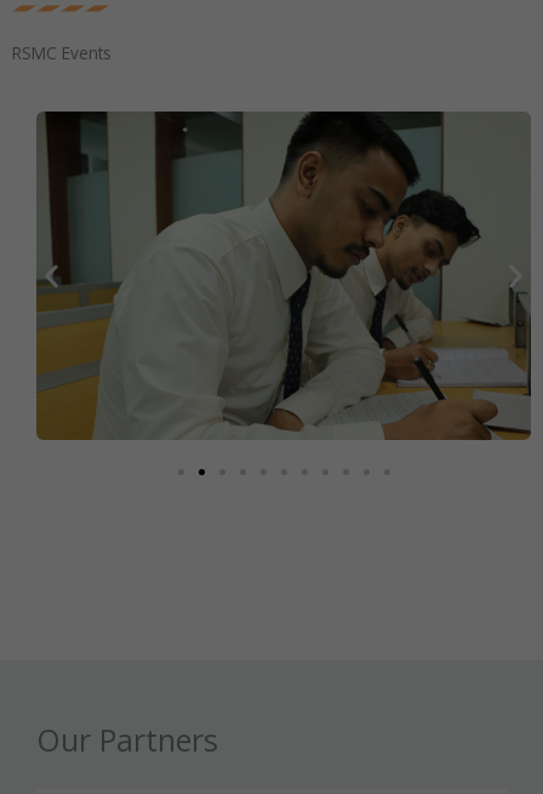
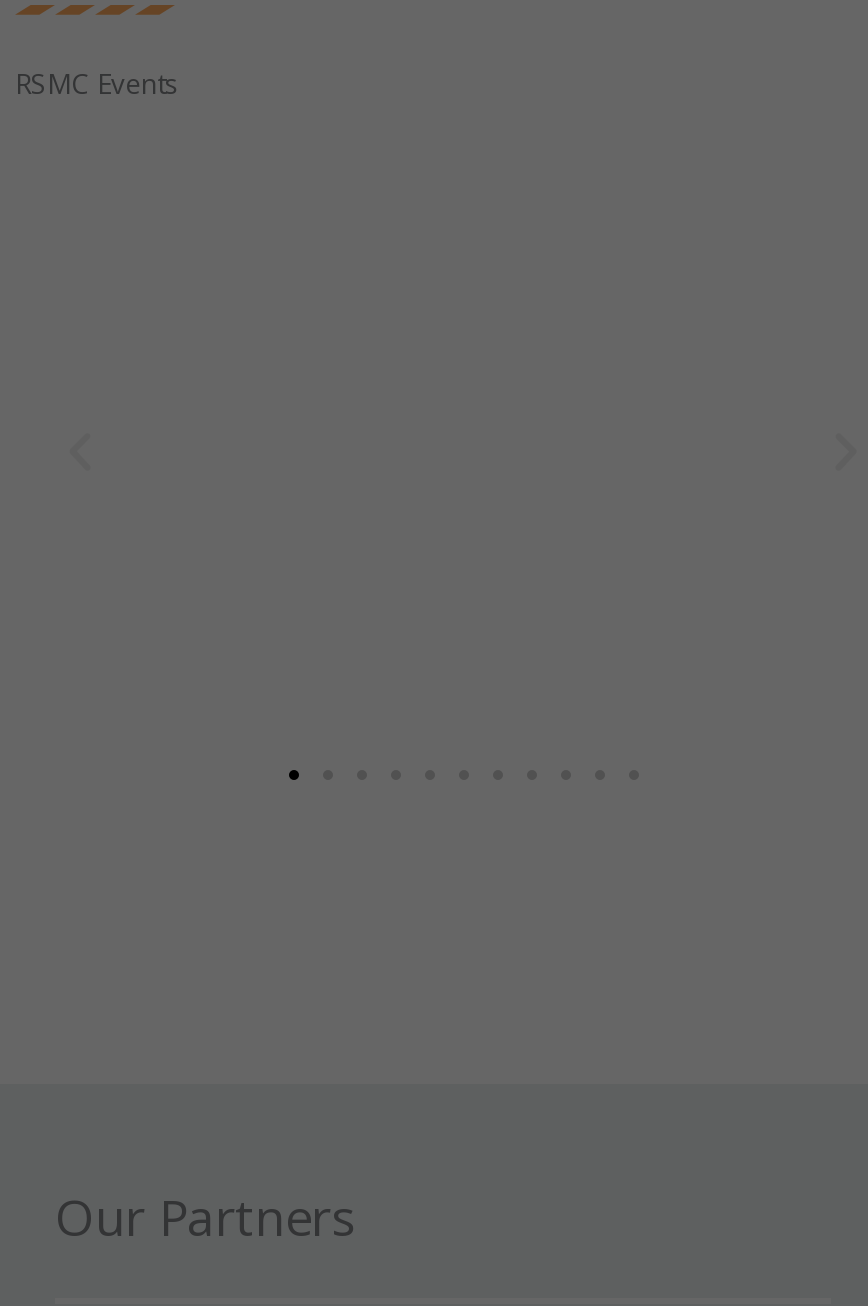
[35,110,532,441] [image] -> none

